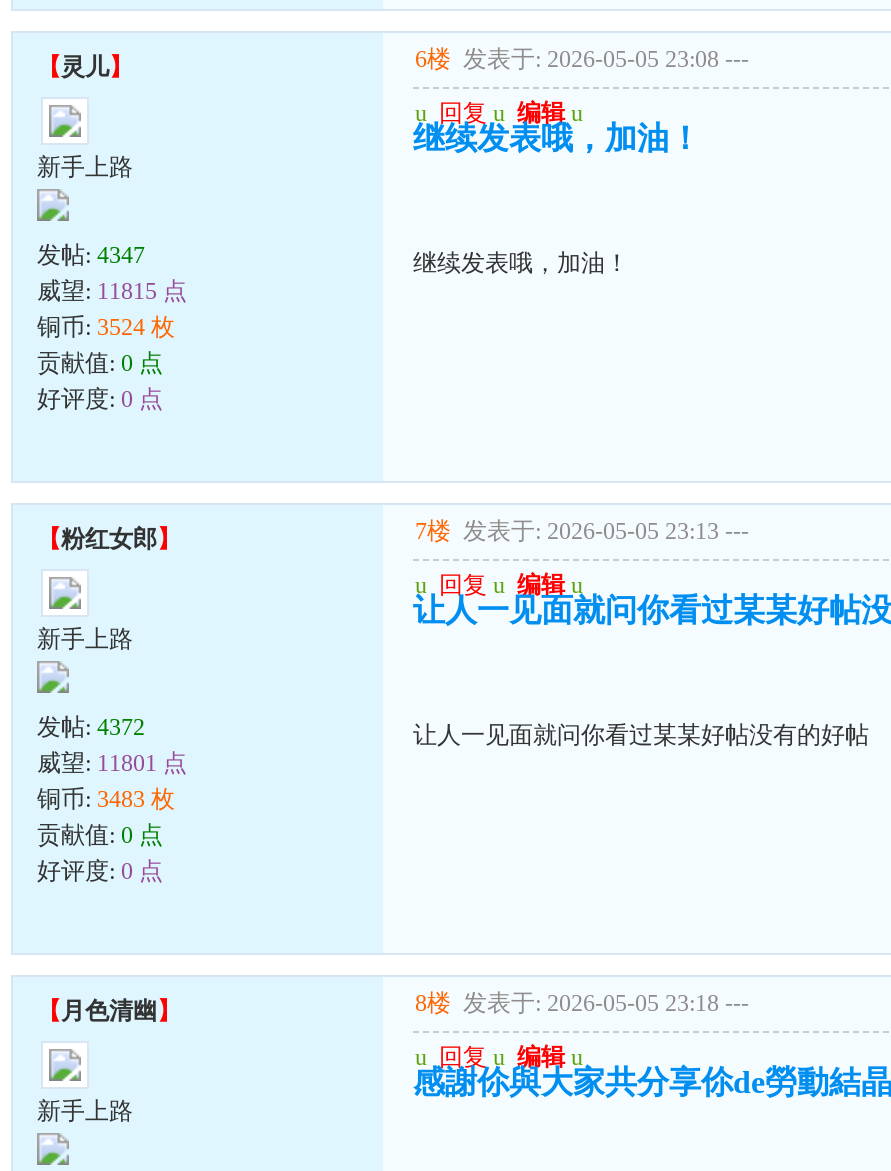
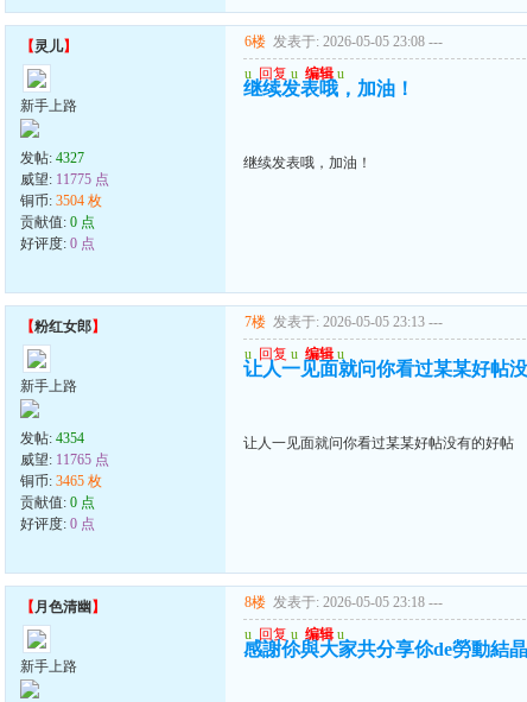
[37,241,145,269] 发帖: 4347 -> [20,149,84,166] 发帖: 4327
[37,277,187,305] 威望: 11815 点 -> [20,171,109,187] 威望: 11775 点
[37,313,175,341] 铜币: 3524 枚 -> [20,192,102,209] 铜币: 3504 枚
[37,713,145,741] 发帖: 4372 -> [20,430,84,446] 发帖: 4354
[37,749,187,777] 威望: 11801 点 -> [20,451,109,468] 威望: 11765 点
[37,785,175,813] 铜币: 3483 枚 -> [20,473,102,489] 铜币: 3465 枚

